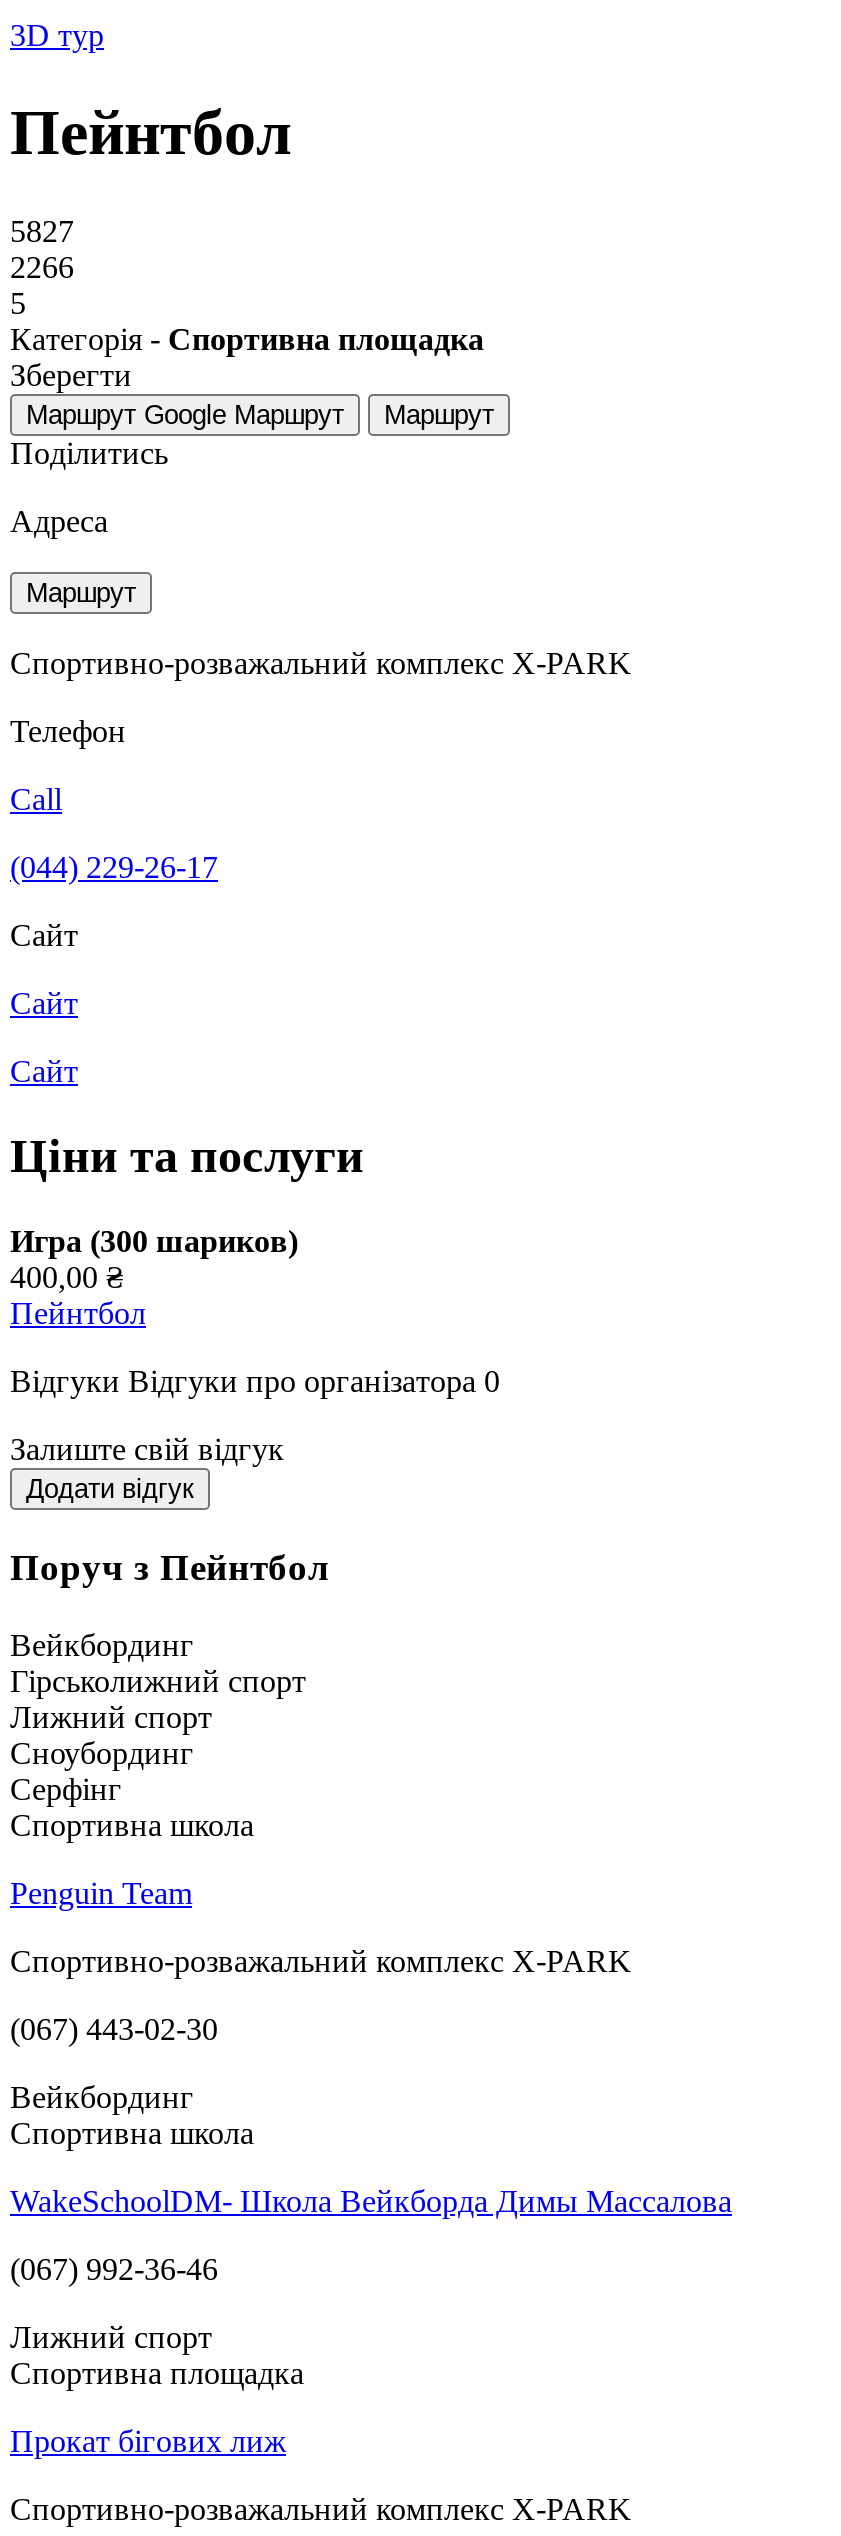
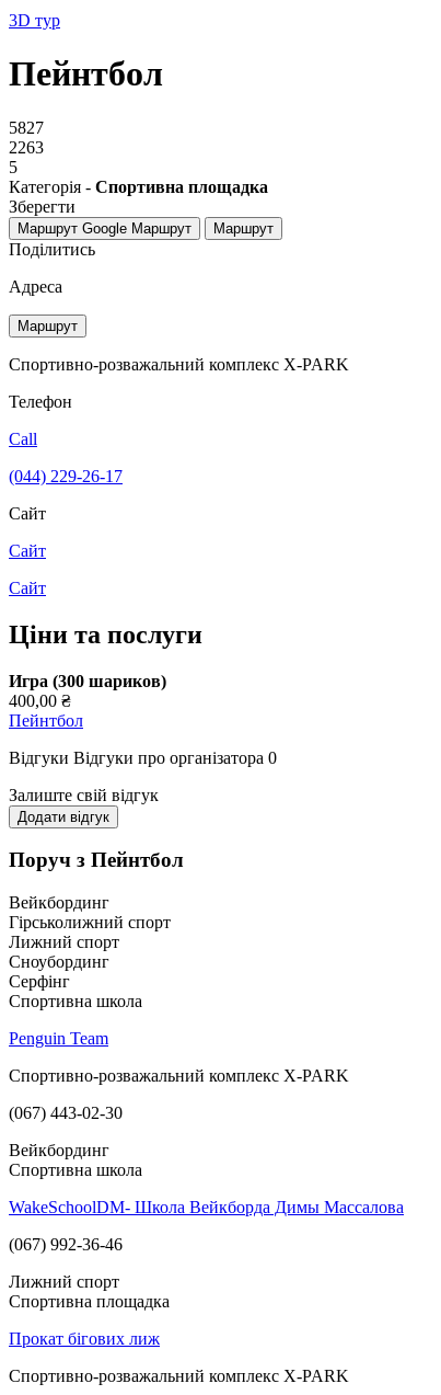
[10,250,74,284] 2266 -> [9,138,44,157] 2263

